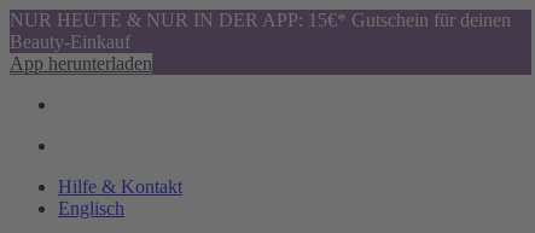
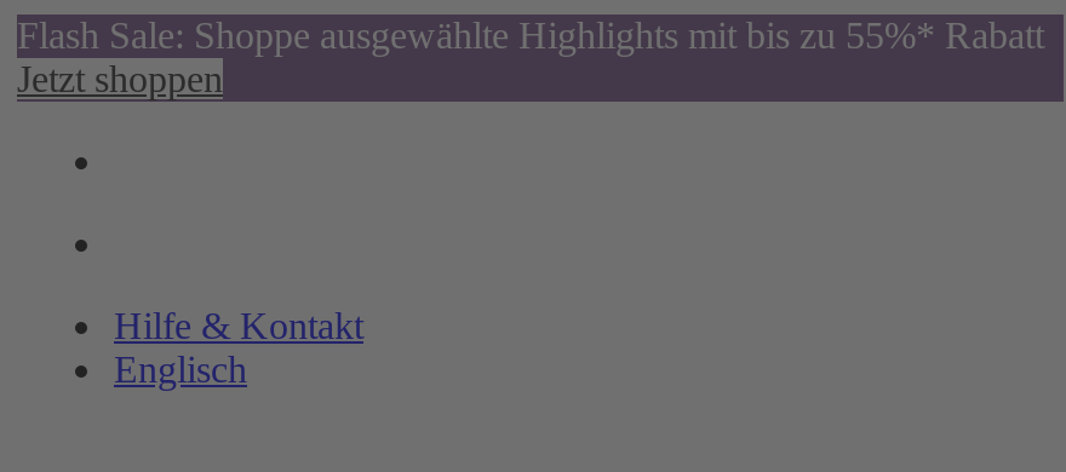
[10,10,511,74] NUR HEUTE & NUR IN DER APP: 15€* Gutschein für deinen | Beauty-Einkauf | App herunterladen -> [17,15,1044,99] Flash Sale: Shoppe ausgewählte Highlights mit bis zu 55%* Rabatt | Jetzt shoppen

